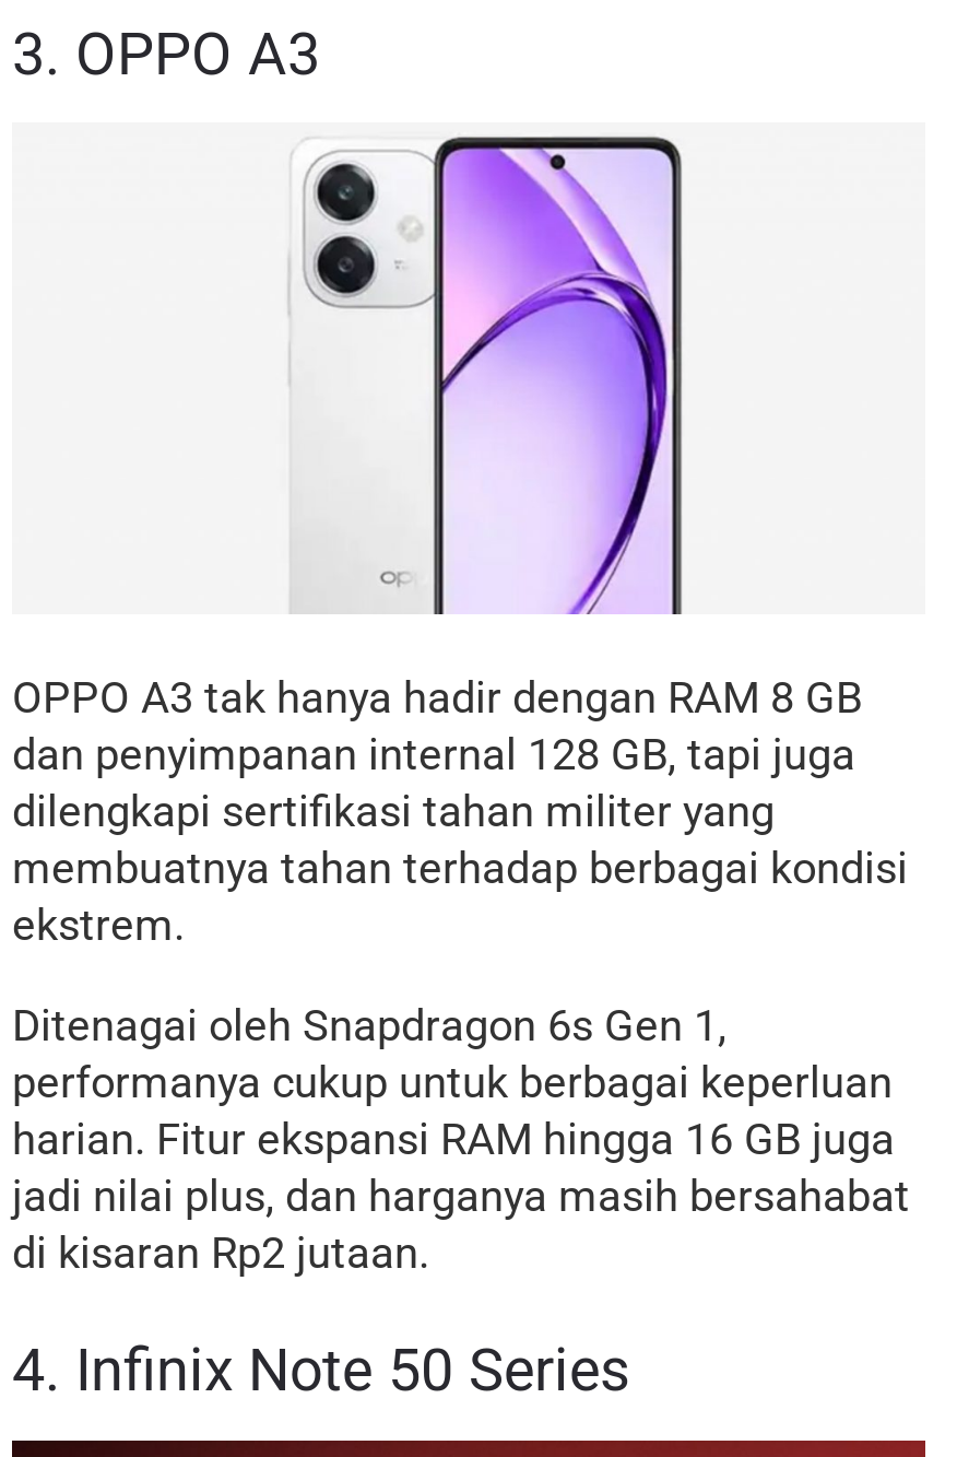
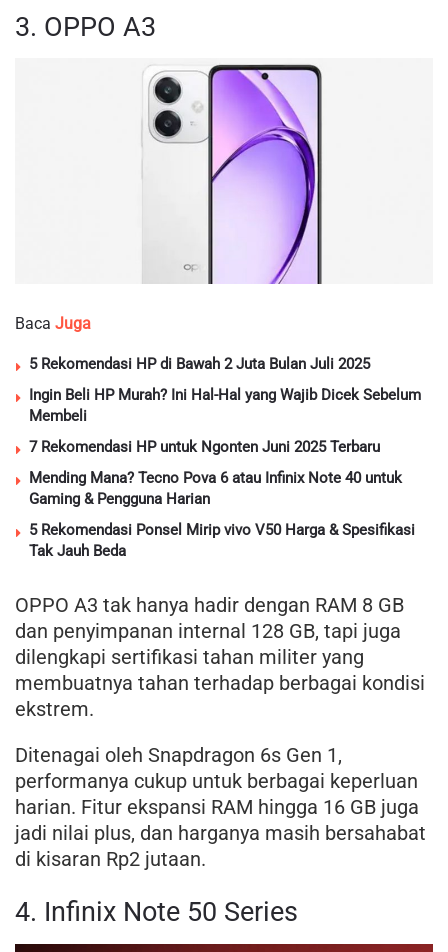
none -> [15,314,421,560] Baca Juga | 5 Rekomendasi HP di Bawah 2 Juta Bulan Juli 2025 | Ingin Beli HP Murah? Ini Hal-Hal yang Wajib Dicek Sebelum | Membeli | 7 Rekomendasi HP untuk Ngonten Juni 2025 Terbaru | Mending Mana? Tecno Pova 6 atau Infinix Note 40 untuk | Gaming & Pengguna Harian | 5 Rekomendasi Ponsel Mirip vivo V50 Harga & Spesifikasi | Tak Jauh Beda

